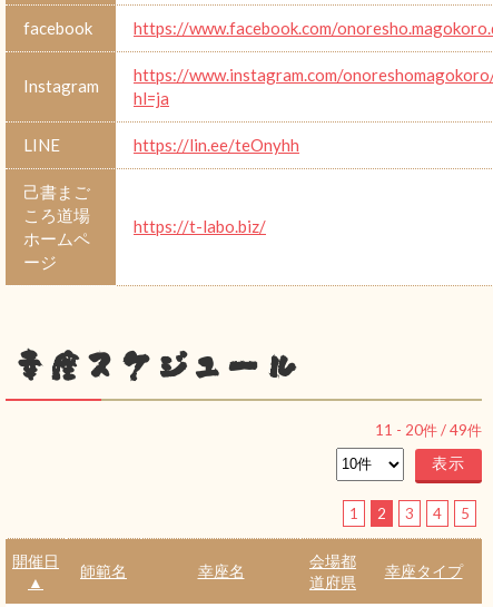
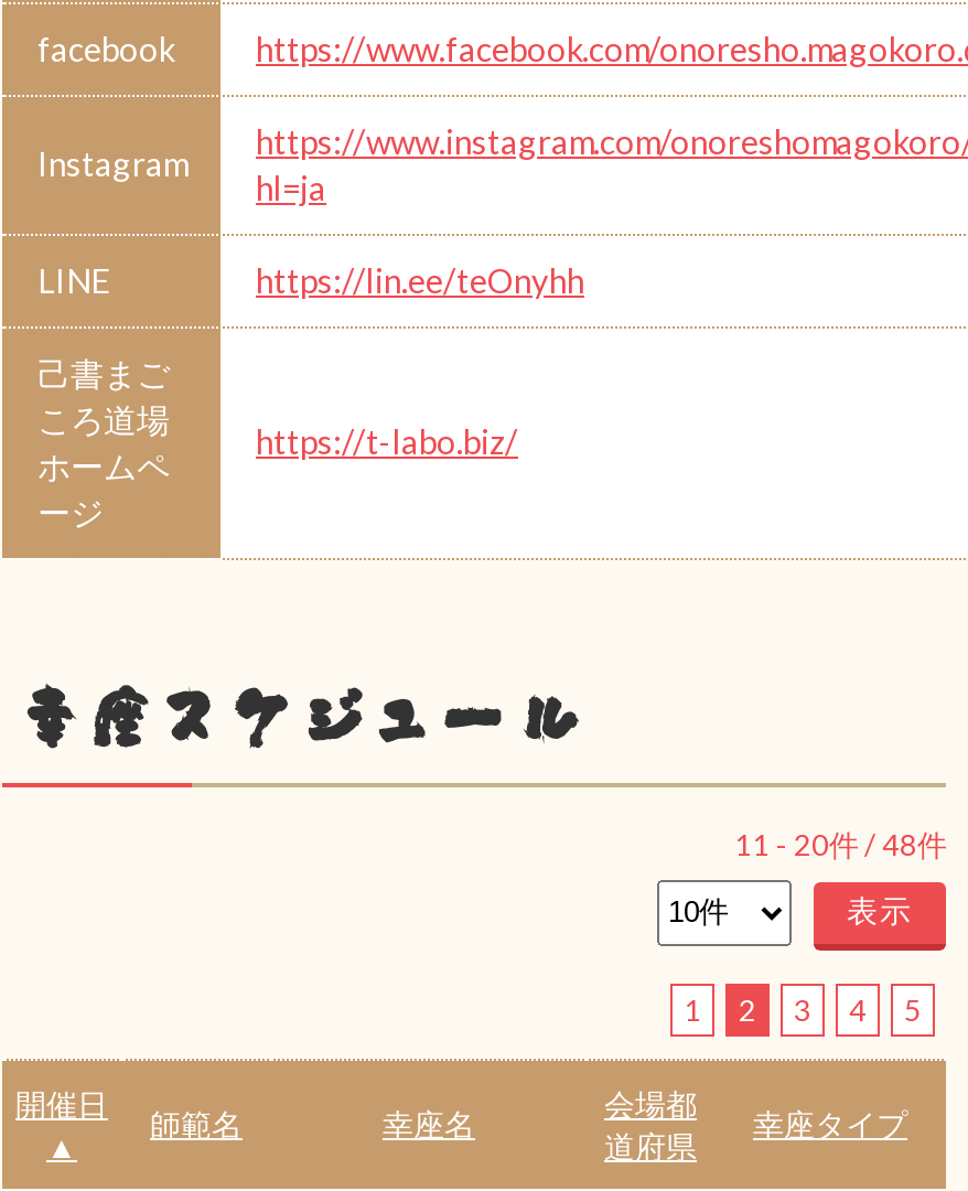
[375,421,482,438] 11 - 20件 / 49件 -> [734,826,946,862] 11 - 20件 / 48件

